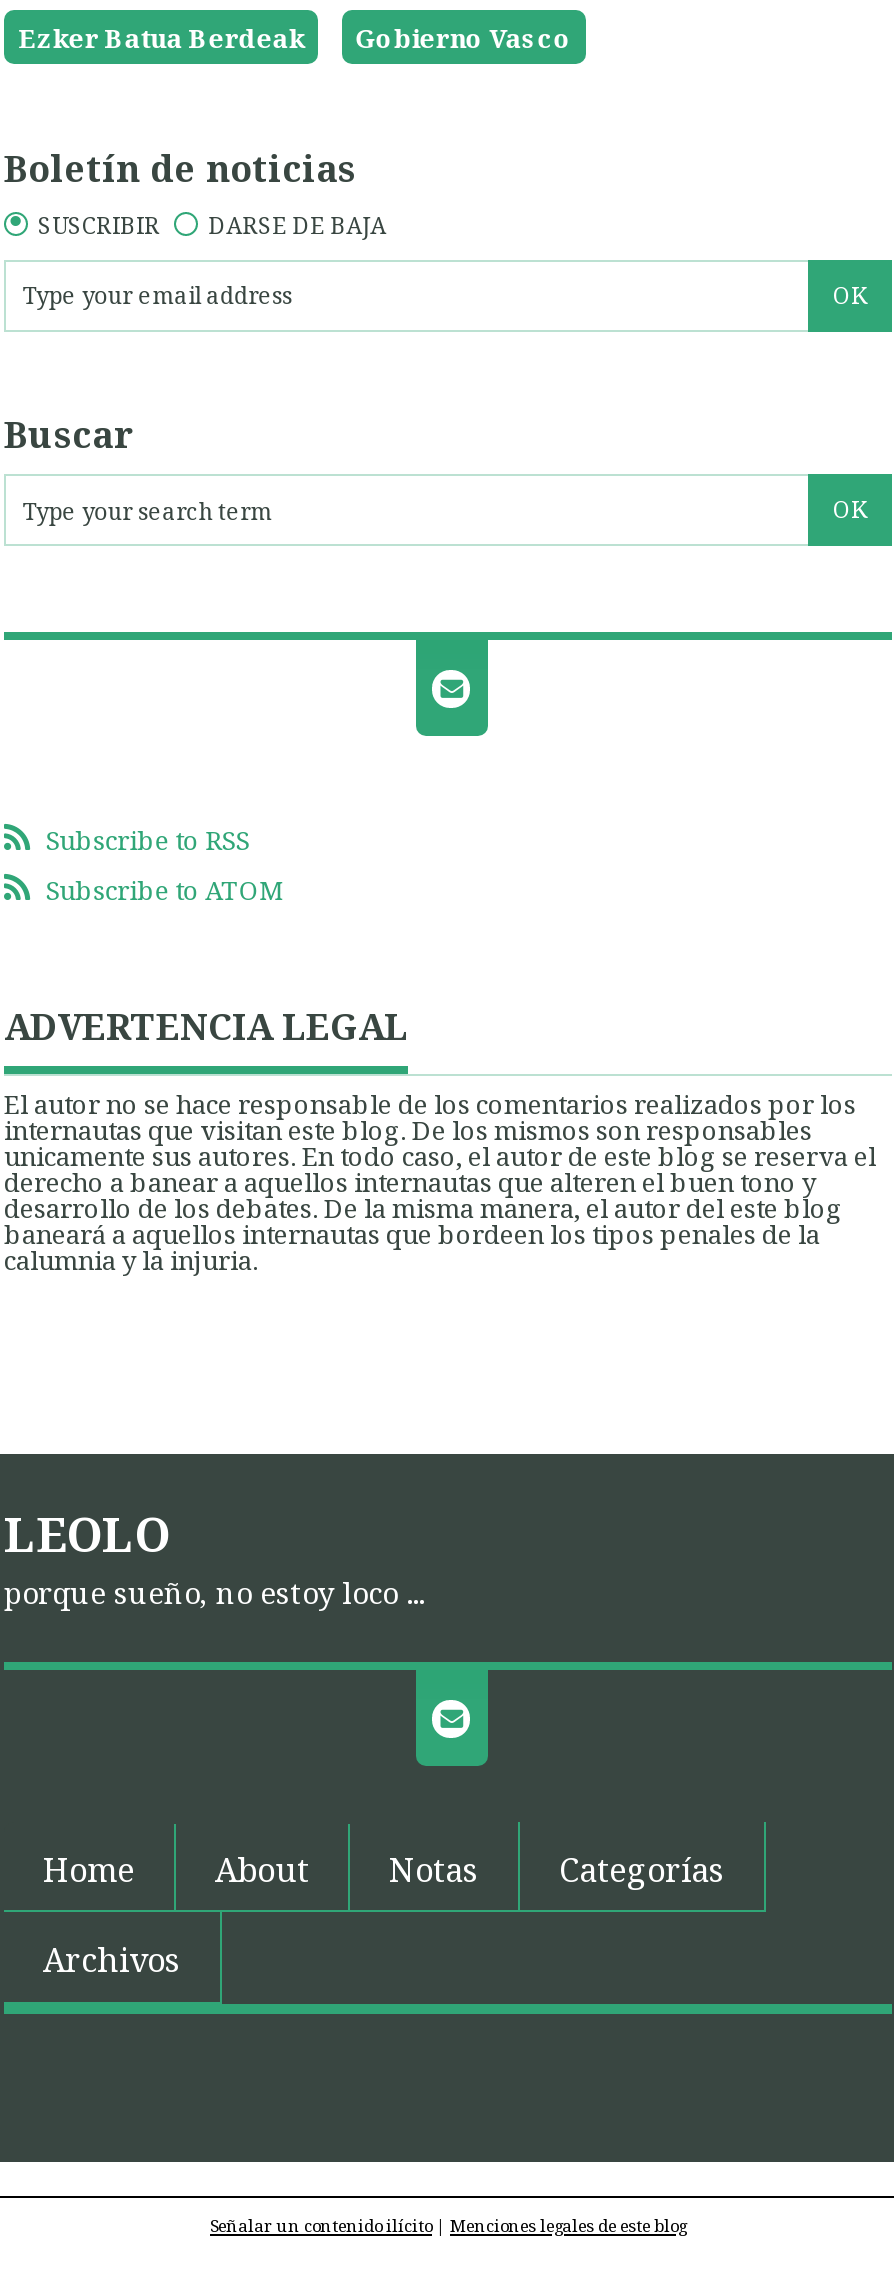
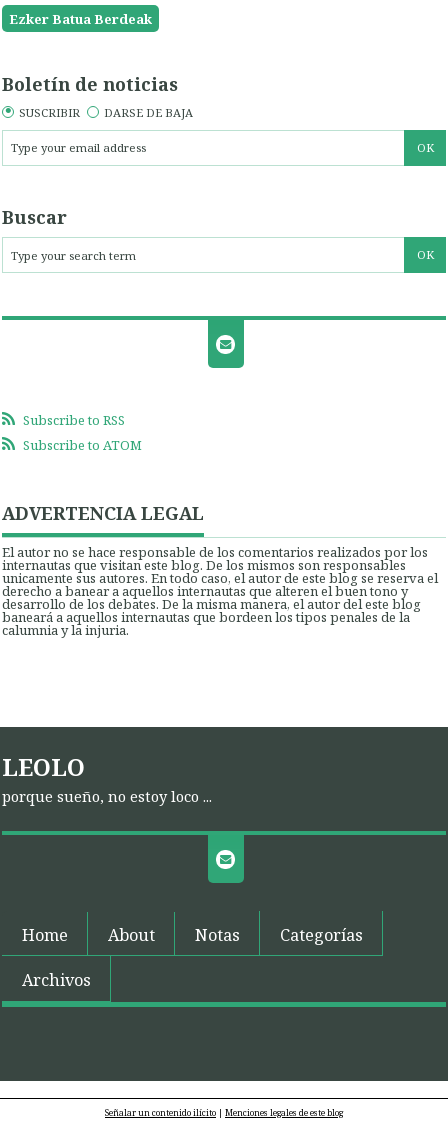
[356,19,572,55] Gobierno Vasco -> none

